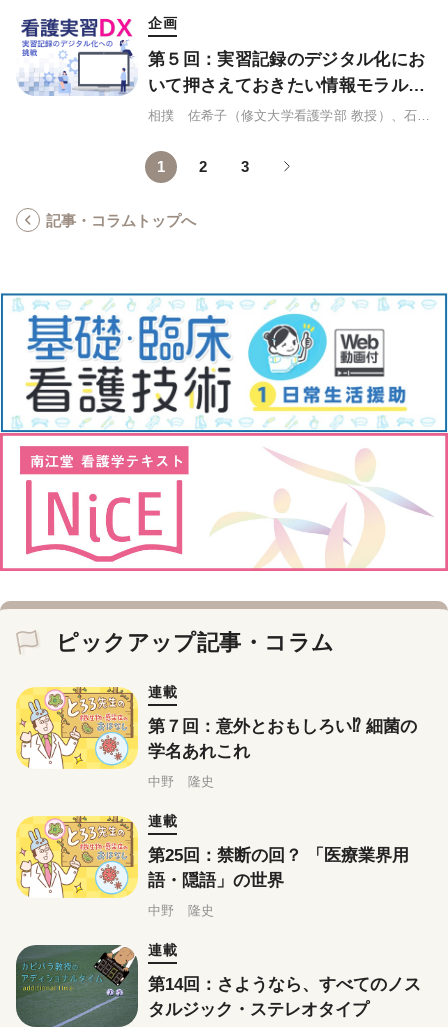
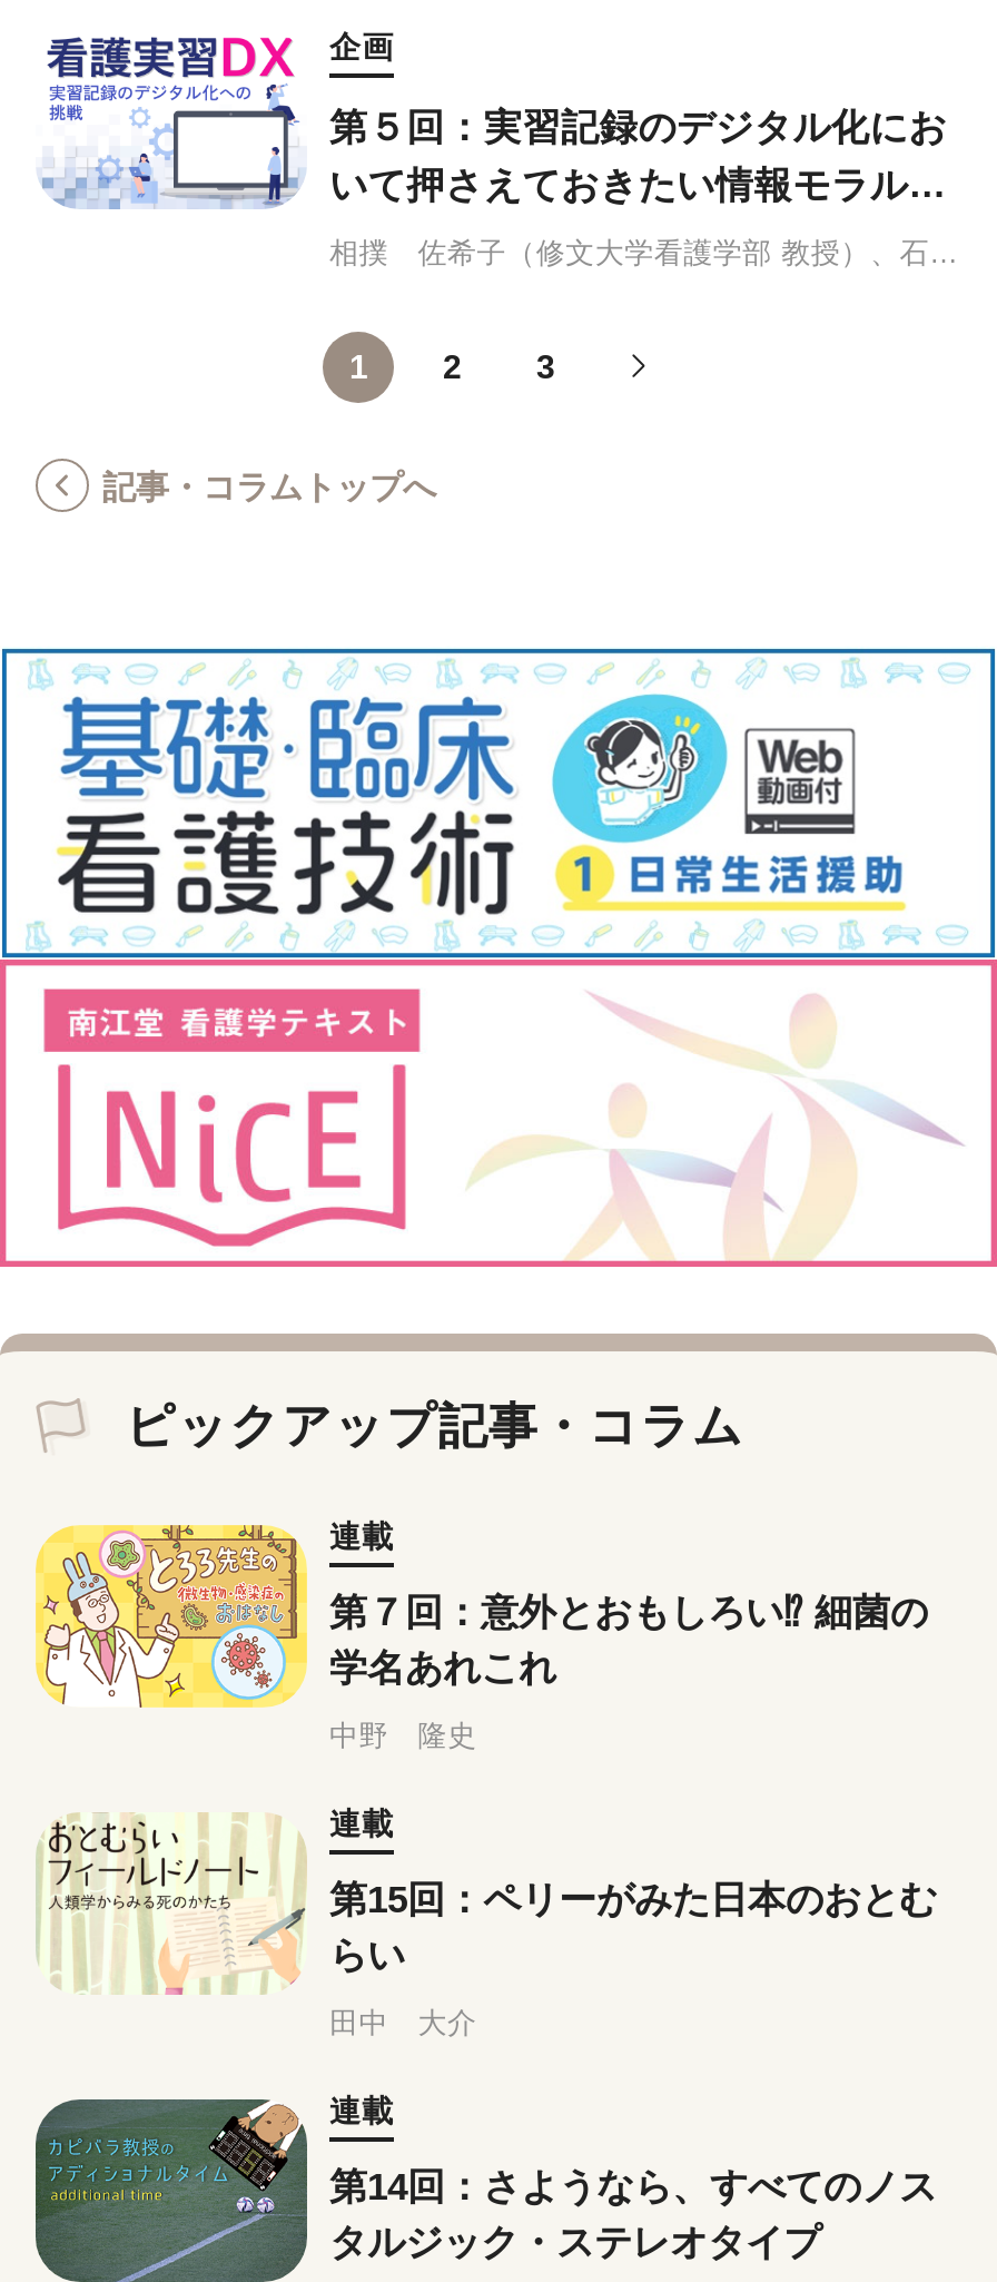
[15,815,409,899] [image] | 第25回：禁断の回？ 「医療業界用 | 語・隠語」の世界 -> [36,1812,937,1997] [image] | 第15回：ペリーがみた日本のおとむ | らい
[148,903,214,918] 中野 隆史 -> [329,2007,477,2040] 田中 大介

